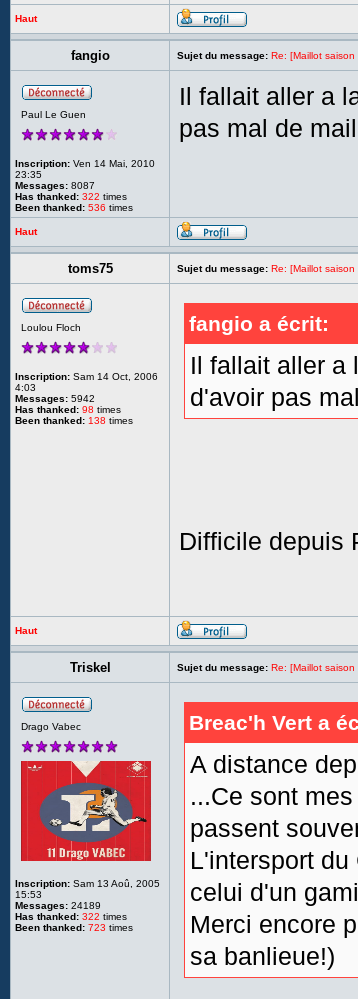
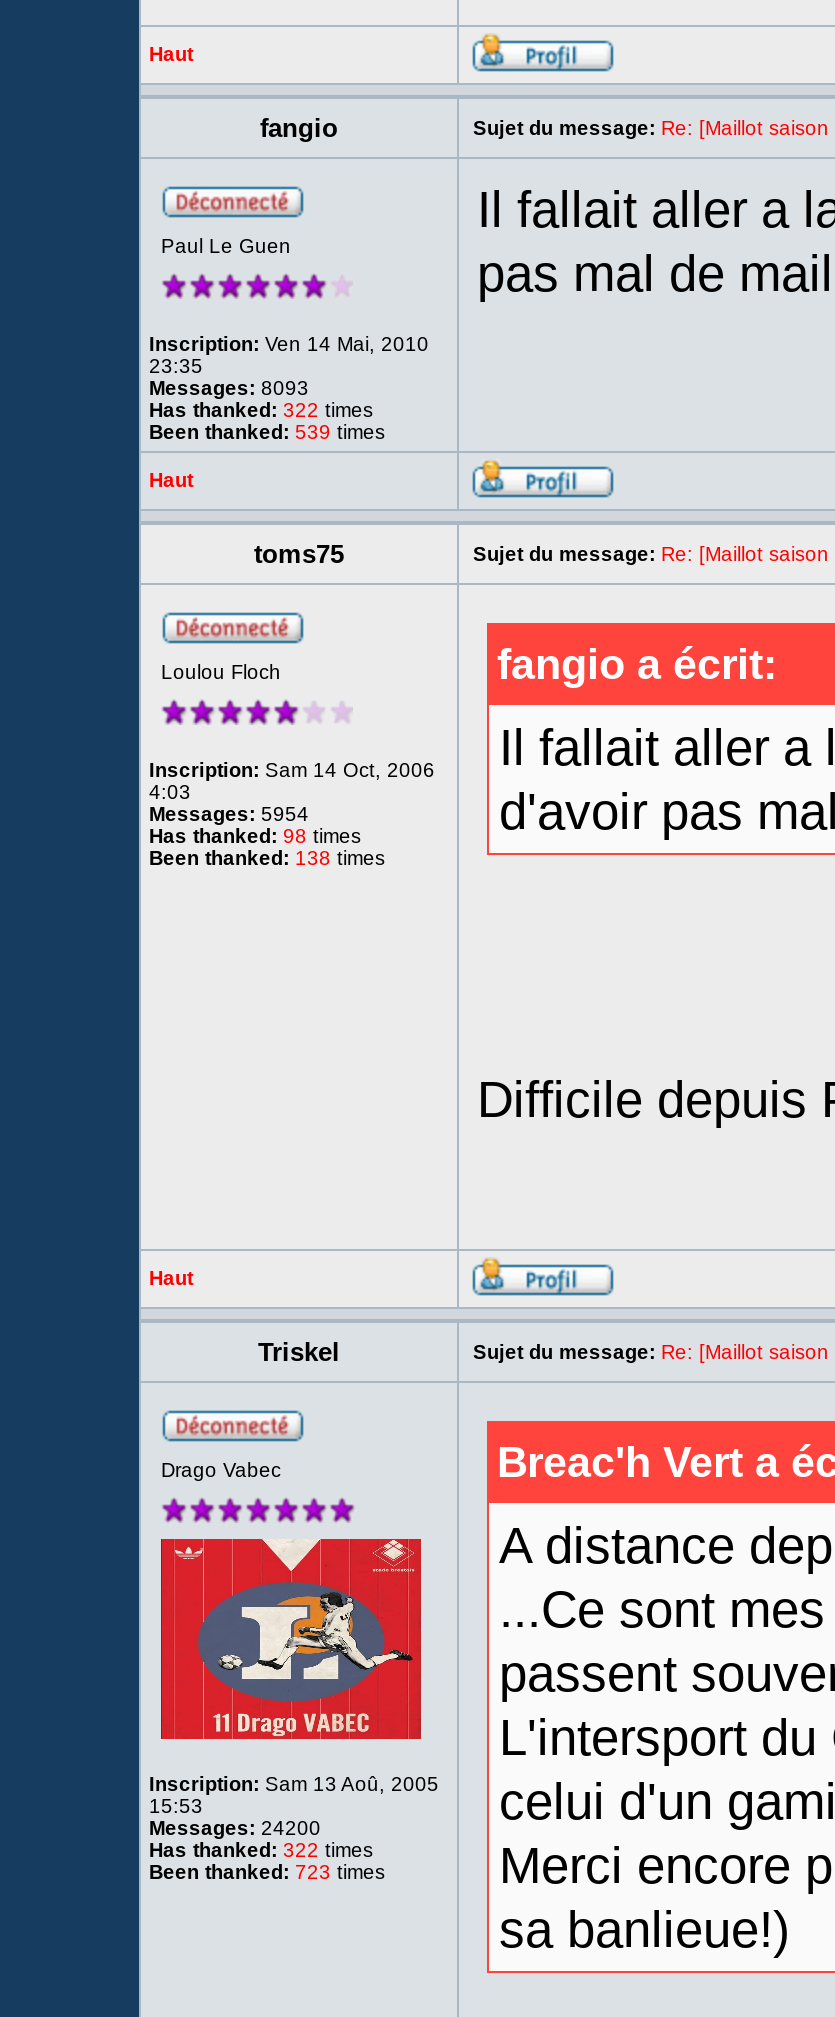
[15,180,95,191] Messages: 8087 -> [149,377,309,399] Messages: 8093
[15,202,133,213] Been thanked: 536 times -> [149,421,385,443] Been thanked: 539 times
[15,393,95,404] Messages: 5942 -> [149,803,309,825] Messages: 5954
[15,900,101,911] Messages: 24189 -> [149,1817,321,1839] Messages: 24200

